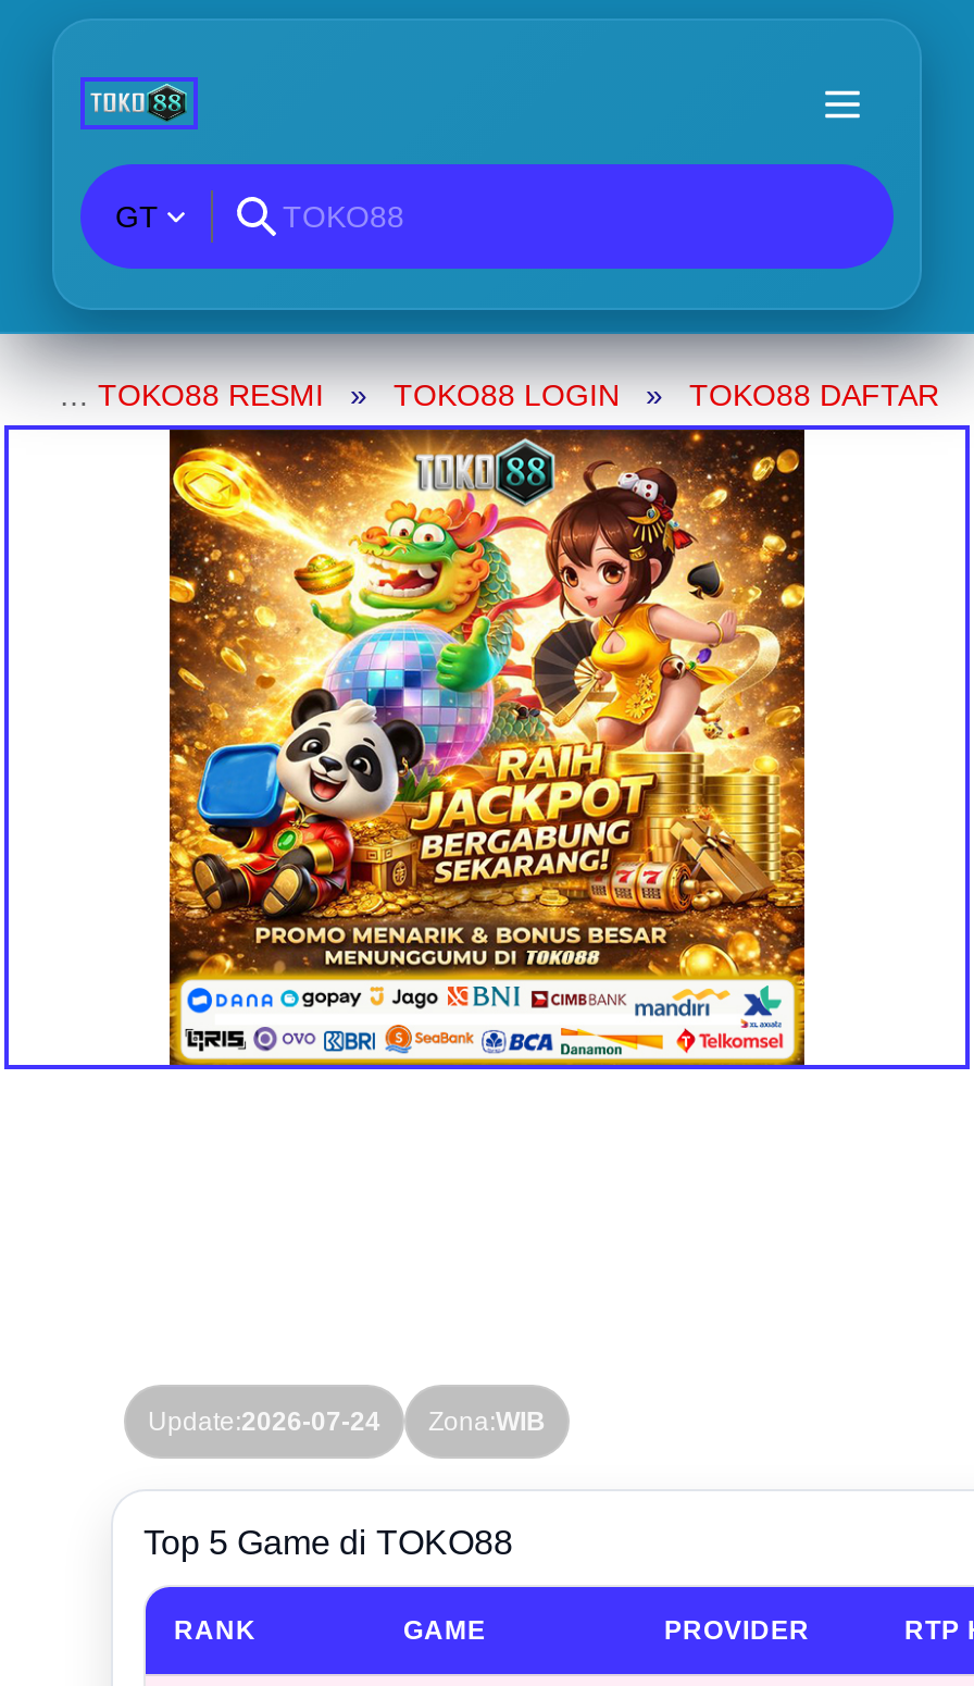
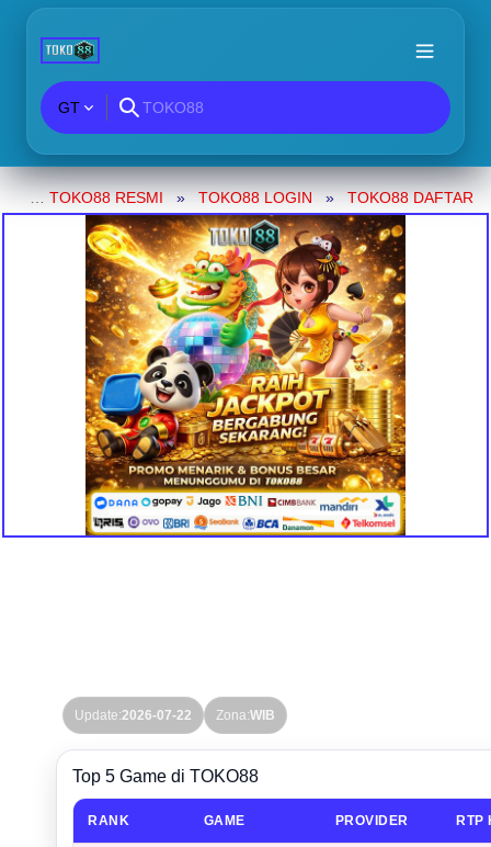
[148,1406,546,1437] Update:2026-07-24 Zona:WIB -> [75,708,275,723] Update:2026-07-22 Zona:WIB

